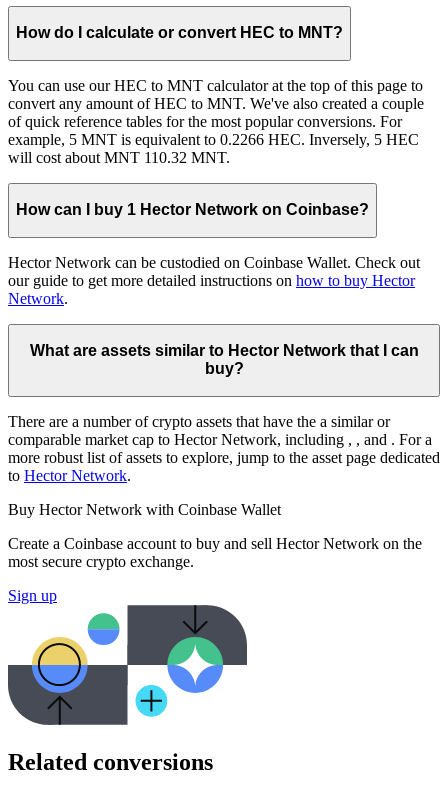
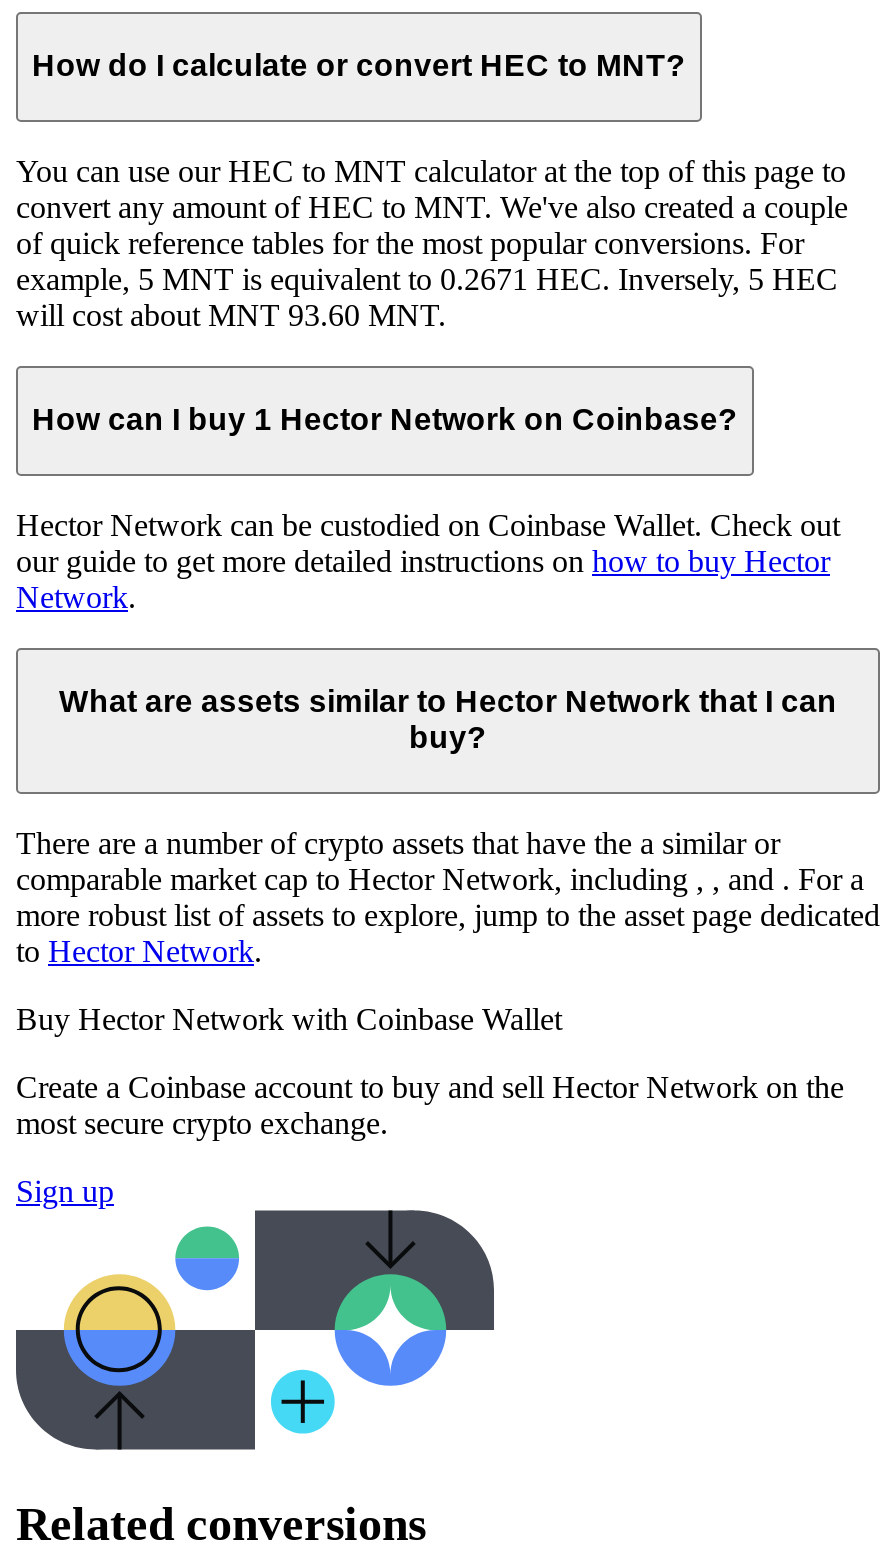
[8,131,419,148] example, 5 MNT is equivalent to 0.2266 HEC. Inversely, 5 HEC -> [16,261,838,295] example, 5 MNT is equivalent to 0.2671 HEC. Inversely, 5 HEC
[8,149,230,166] will cost about MNT 110.32 MNT. -> [16,297,446,331] will cost about MNT 93.60 MNT.

